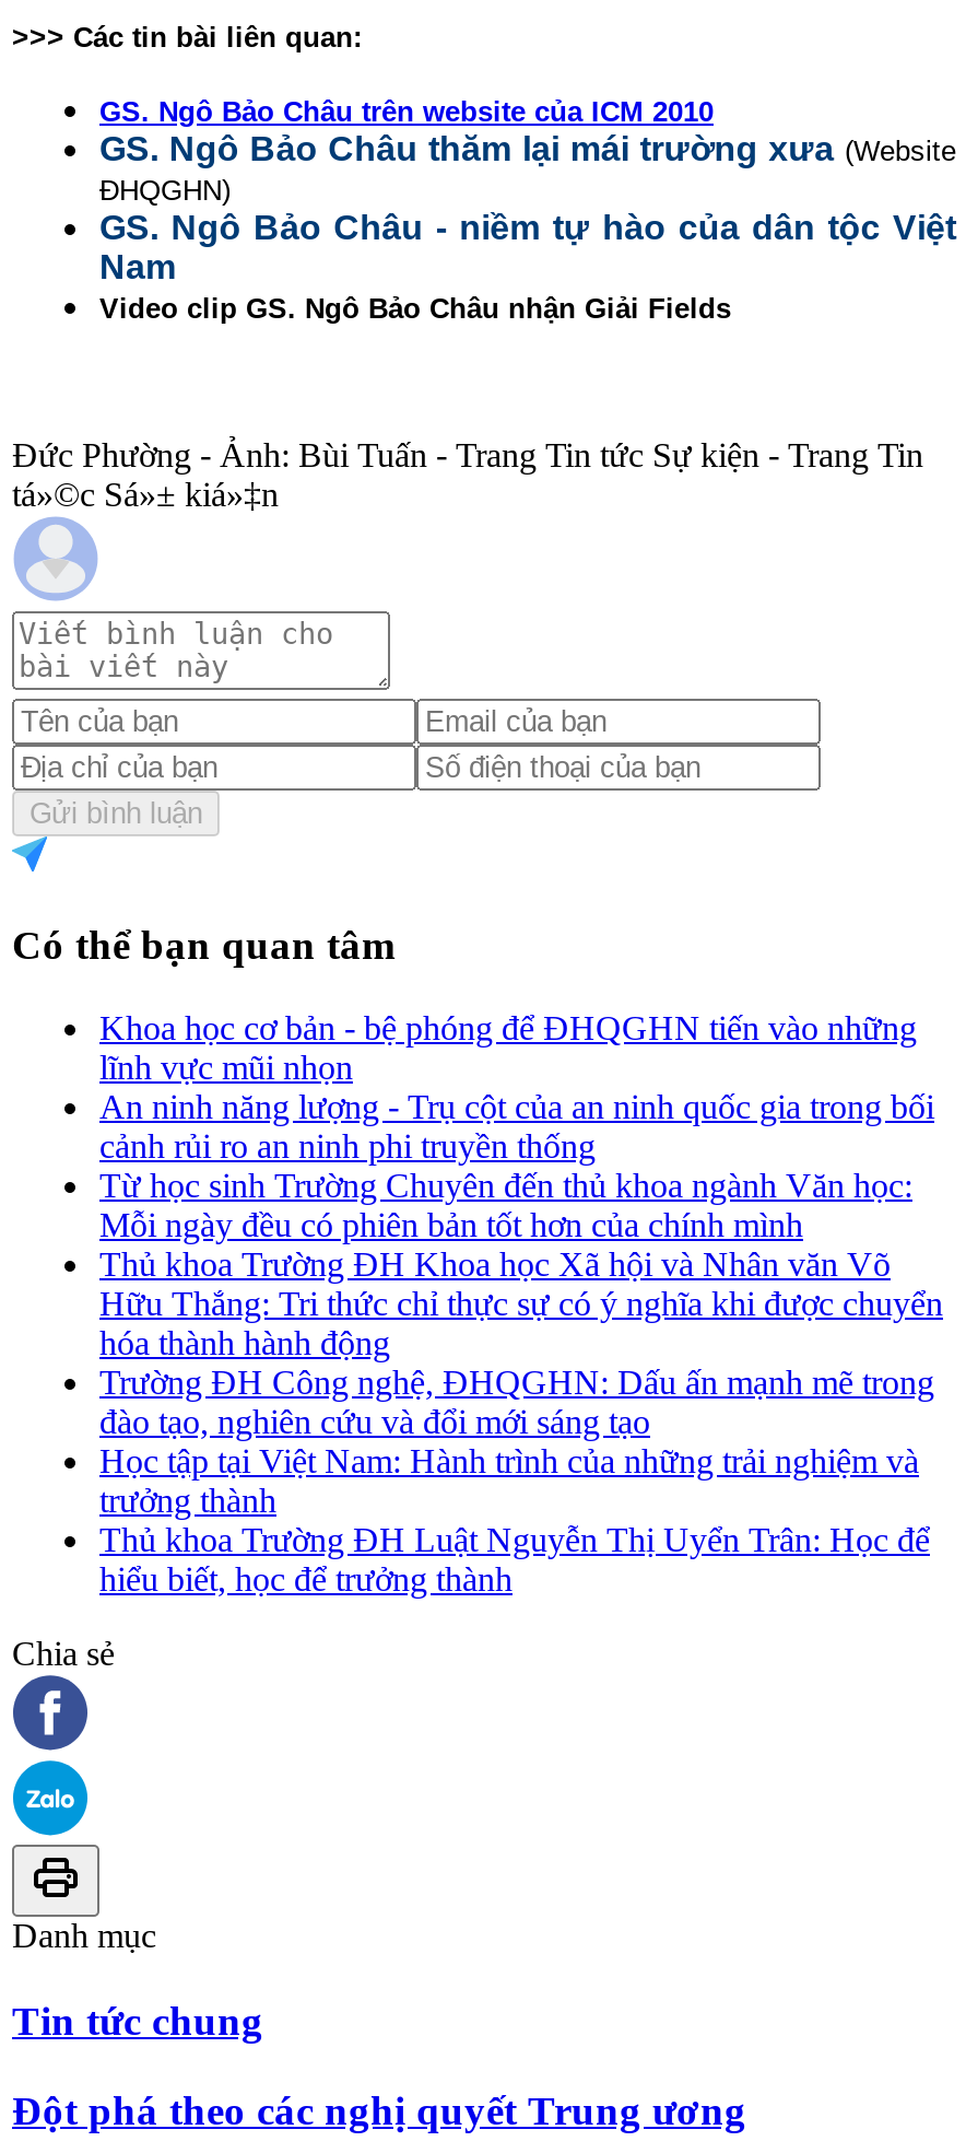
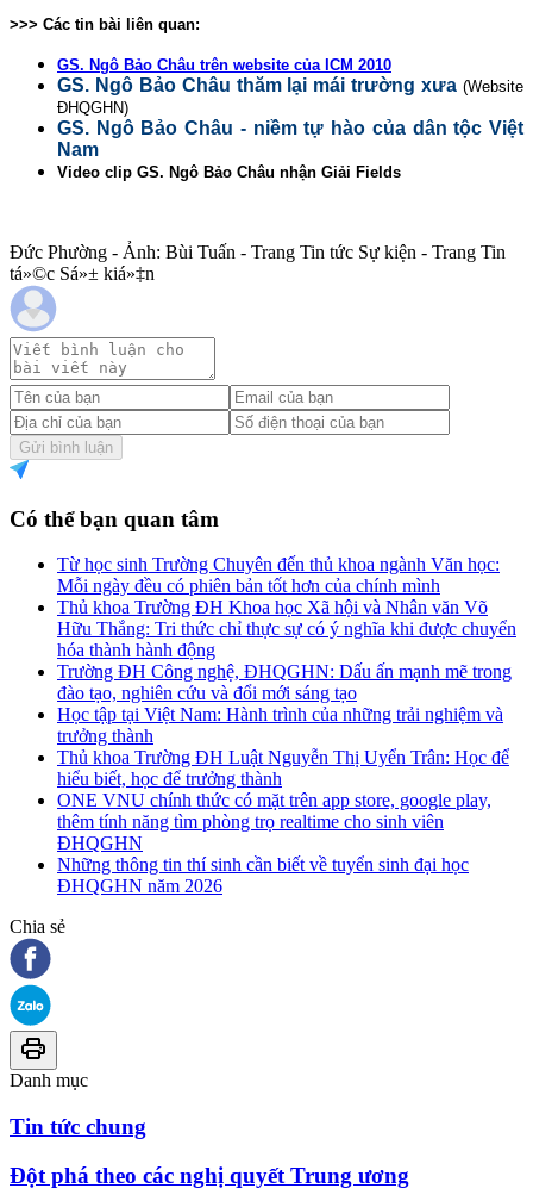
[99,1010,934,1165] Khoa học cơ bản - bệ phóng để ĐHQGHN tiến vào những | lĩnh vực mũi nhọn | An ninh năng lượng - Trụ cột của an ninh quốc gia trong bối | cảnh rủi ro an ninh phi truyền thống -> none
moved [99,1167,943,1598] -> [57,554,516,789]: Từ học sinh Trường Chuyên đến thủ khoa ngành Văn học: | Mỗi ngày đều có phiên bản tốt hơn của chính mình | Thủ khoa Trường ĐH Khoa học Xã hội và Nhân văn Võ | ... | Thủ khoa Trường ĐH Luật Nguyễn Thị Uyển Trân: Học để | hiểu biết, học để trưởng thành
none -> [57,790,491,896] ONE VNU chính thức có mặt trên app store, google play, | thêm tính năng tìm phòng trọ realtime cho sinh viên | ĐHQGHN | Những thông tin thí sinh cần biết về tuyển sinh đại học | ĐHQGHN năm 2026

